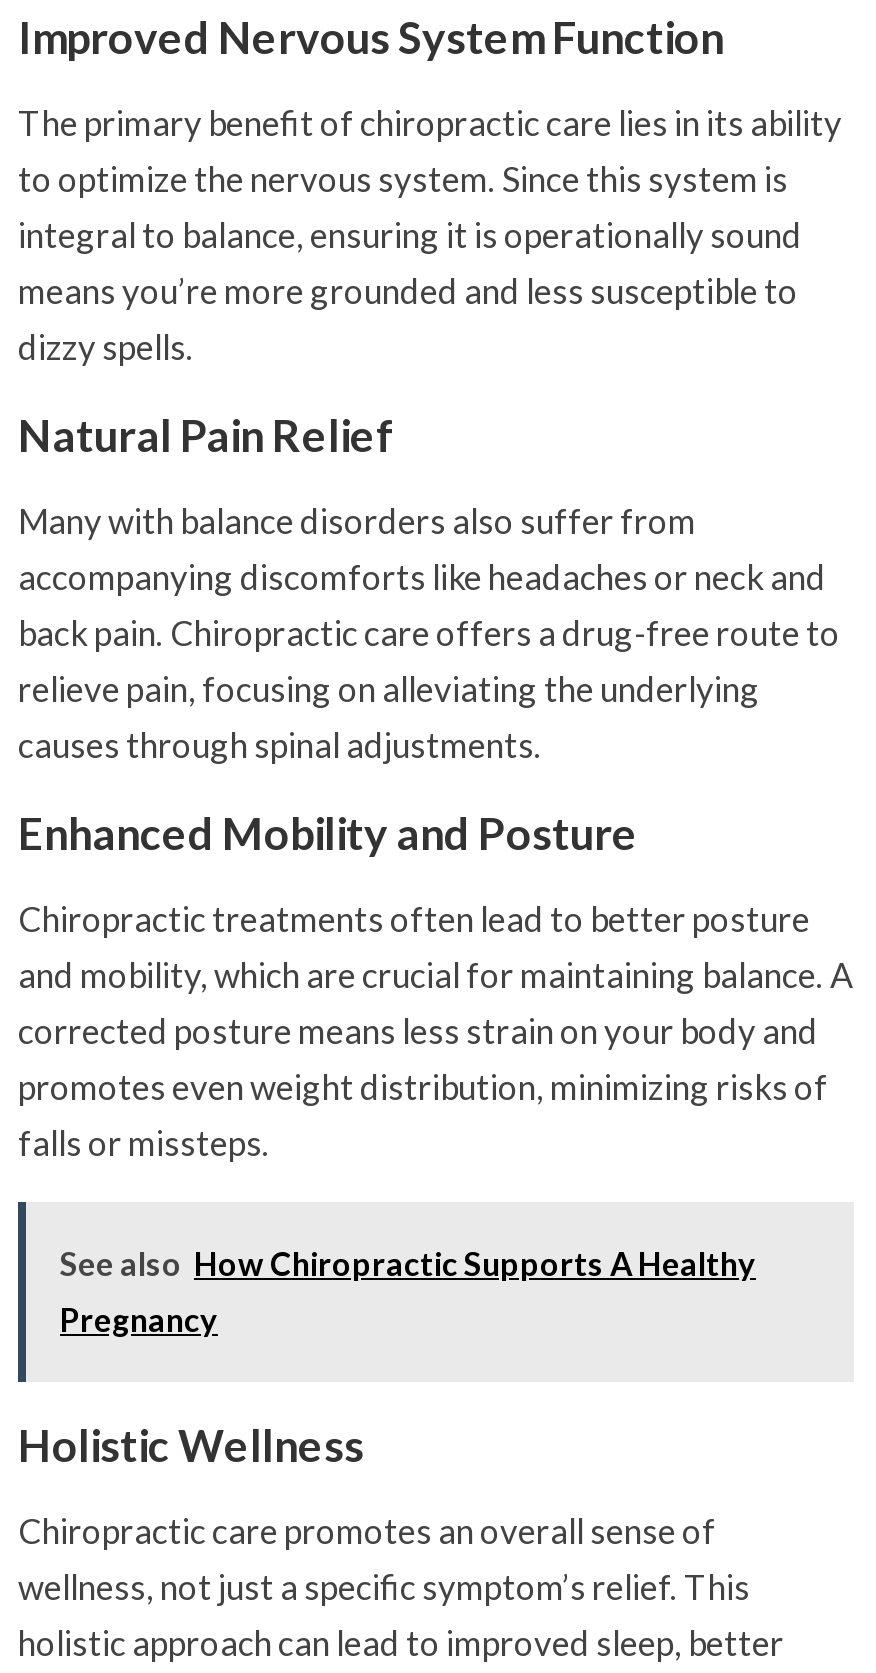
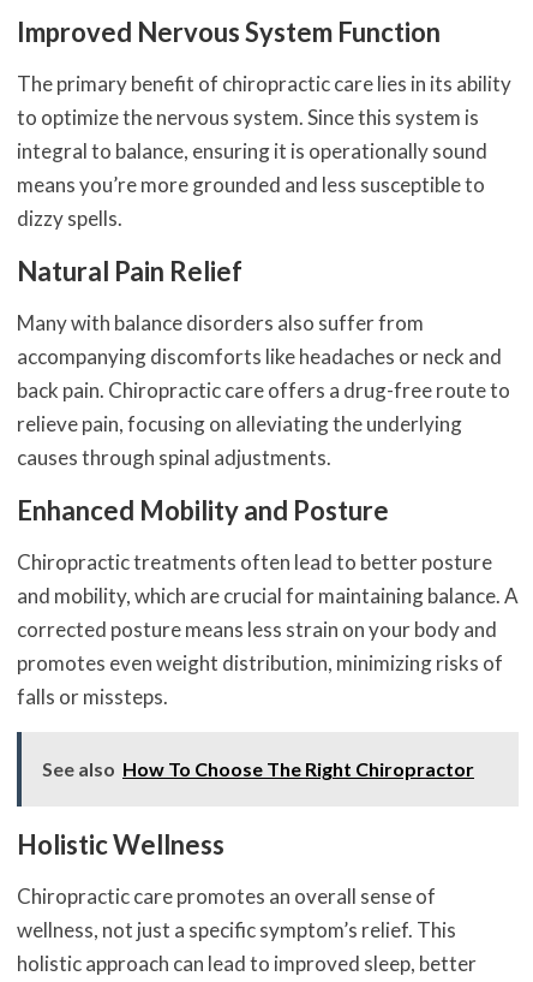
[60,1244,756,1338] See also How Chiropractic Supports A Healthy | Pregnancy -> [42,757,474,780] See also How To Choose The Right Chiropractor

